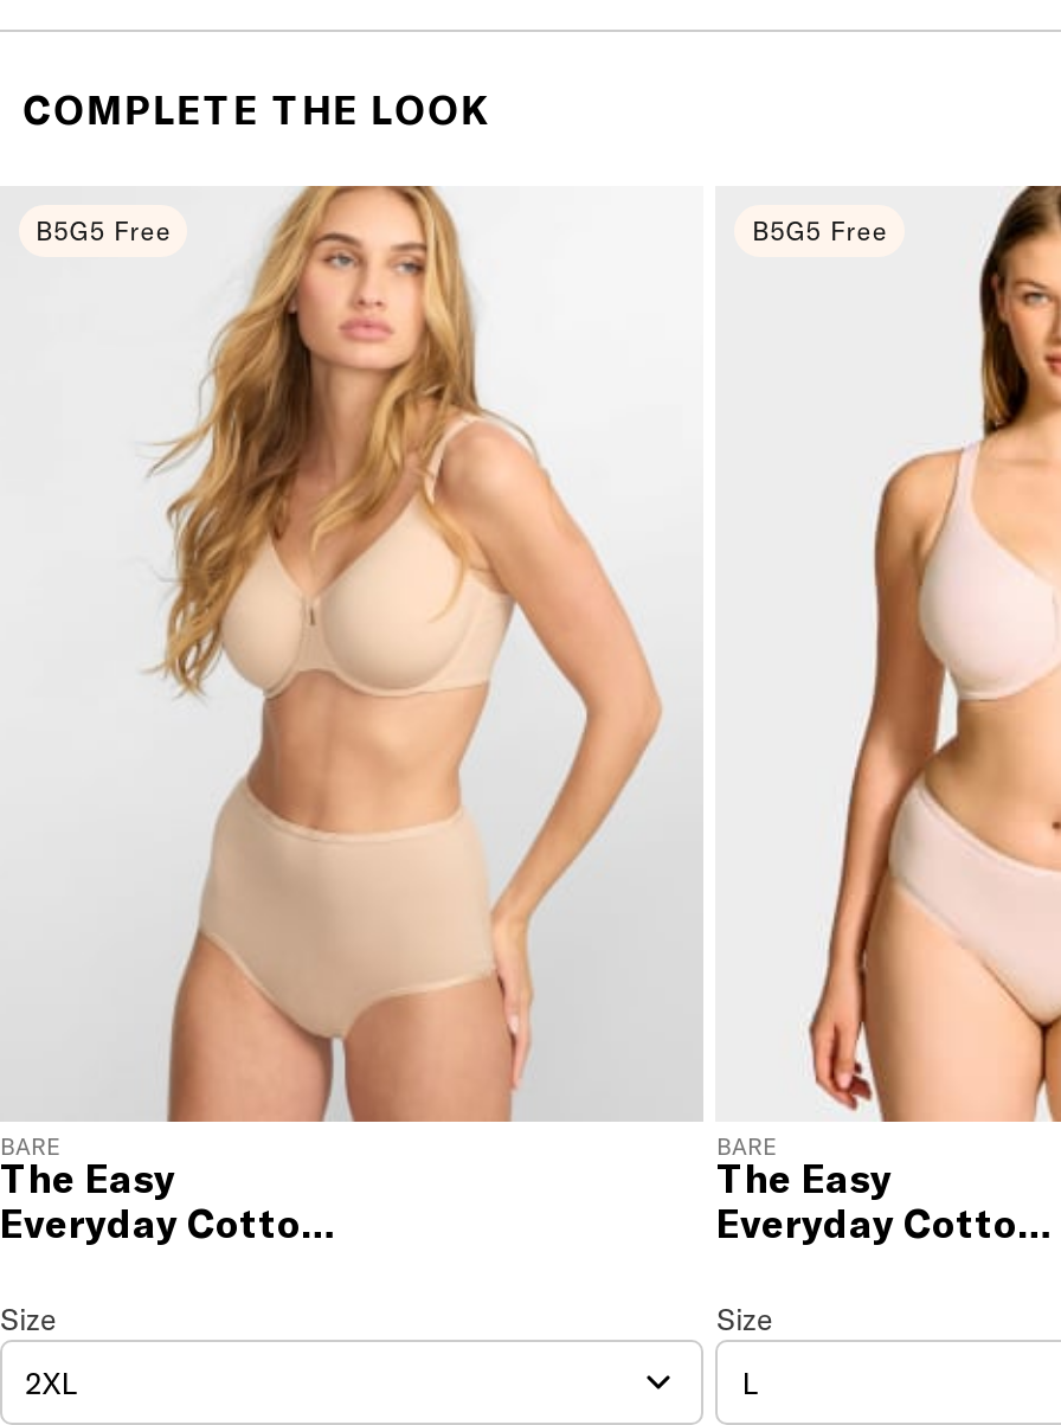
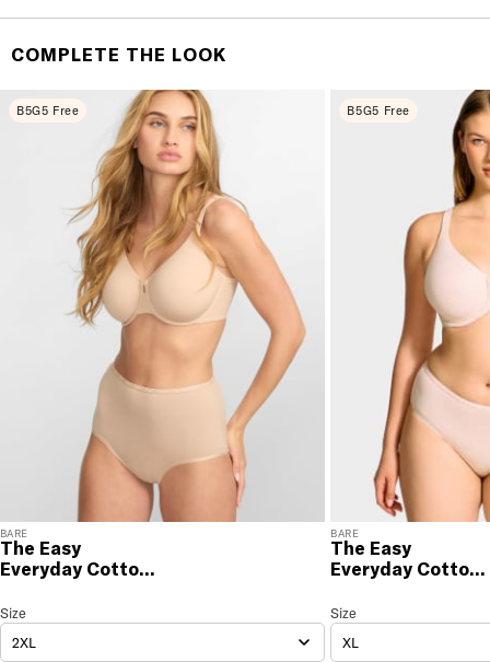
[742,1363,758,1401] L -> [343,633,359,651] XL

